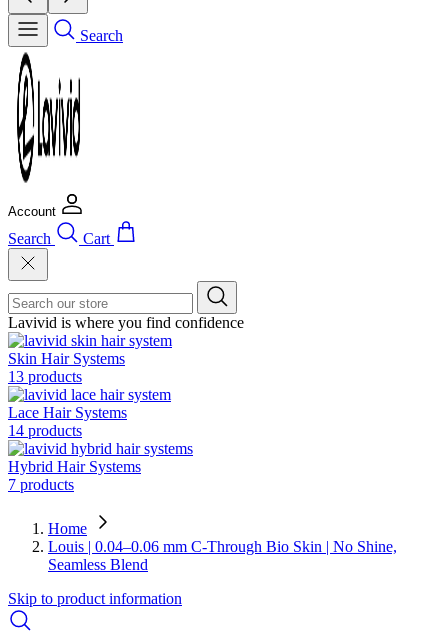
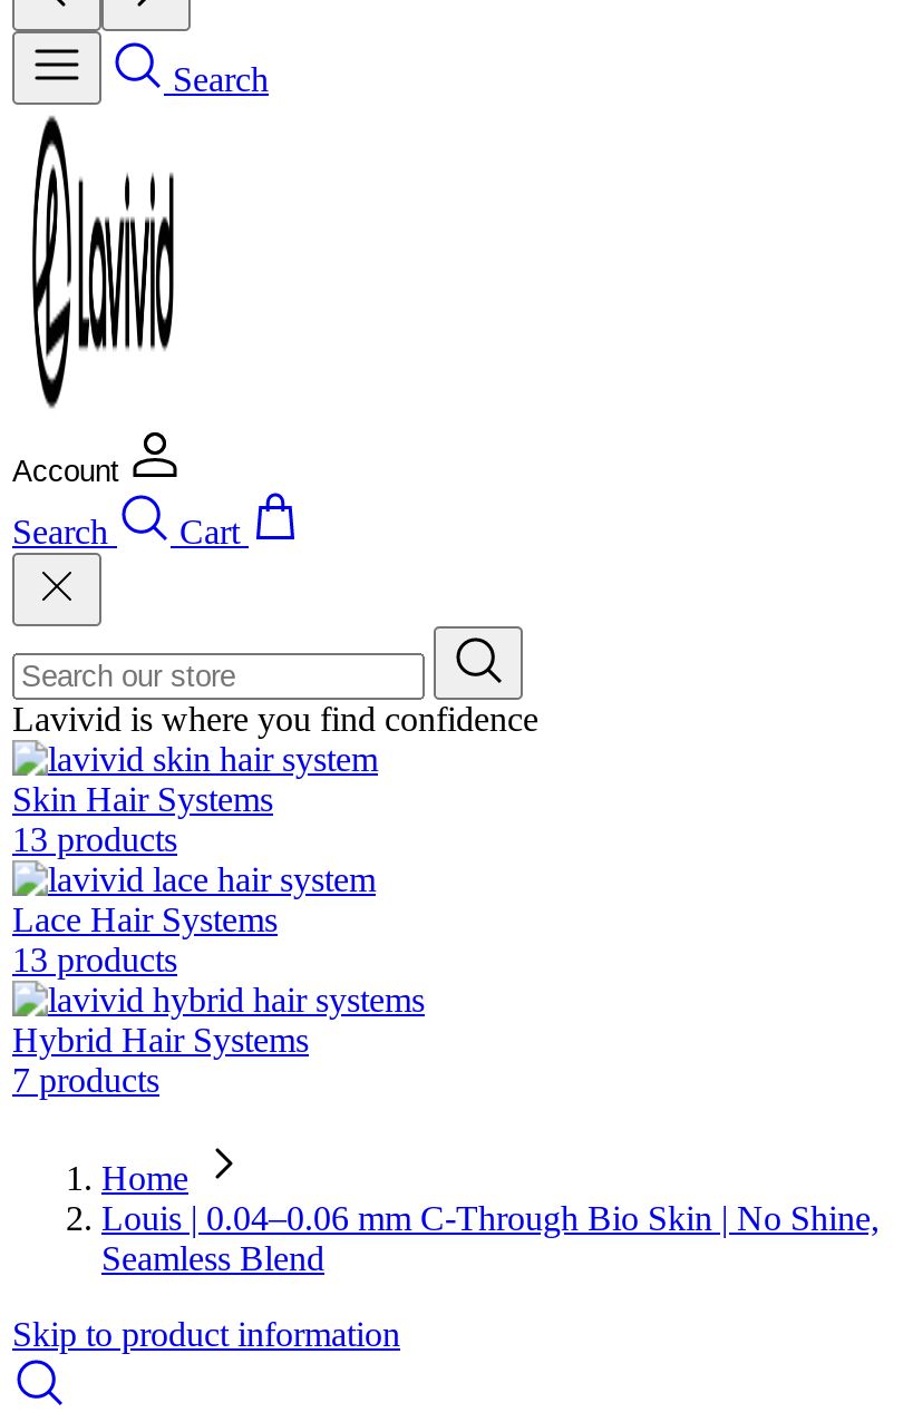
[8,422,82,439] 14 products -> [12,941,177,978] 13 products

